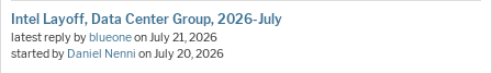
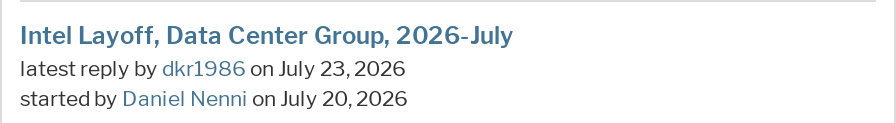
[11,30,217,44] latest reply by blueone on July 21, 2026 -> [20,56,406,82] latest reply by dkr1986 on July 23, 2026

